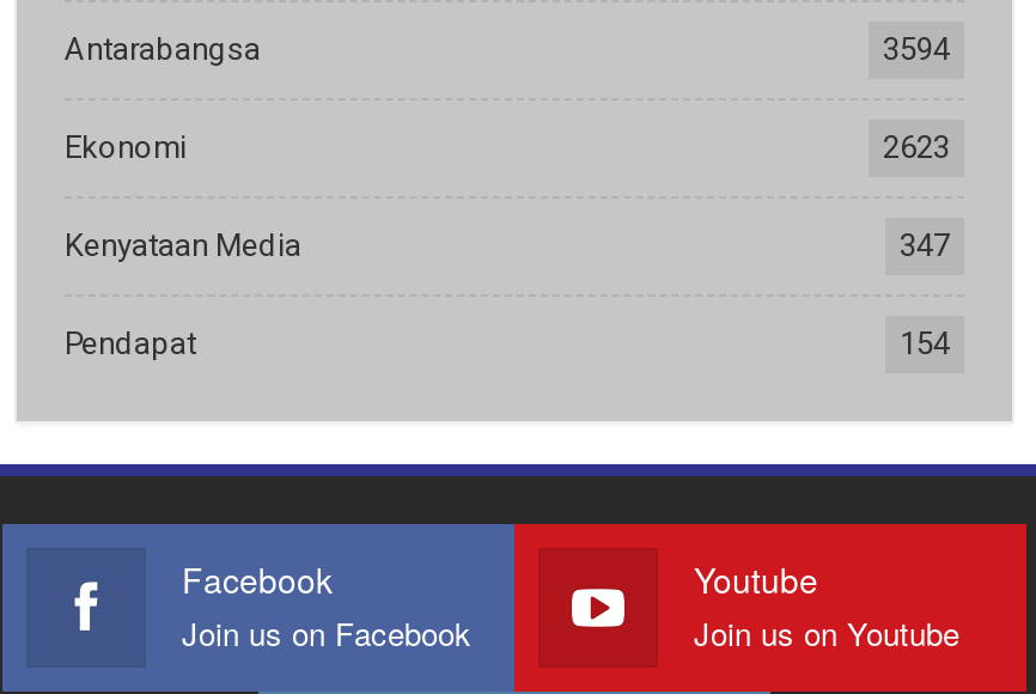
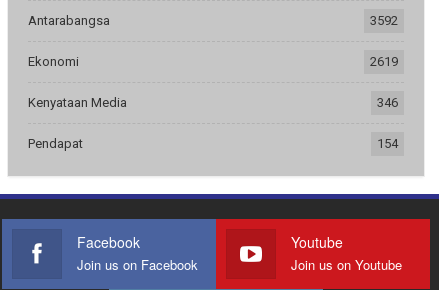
[883,32,950,68] 3594 -> [370,13,398,28] 3592
[883,130,950,166] 2623 -> [370,54,398,69] 2619
[900,228,950,264] 347 -> [377,95,398,110] 346

